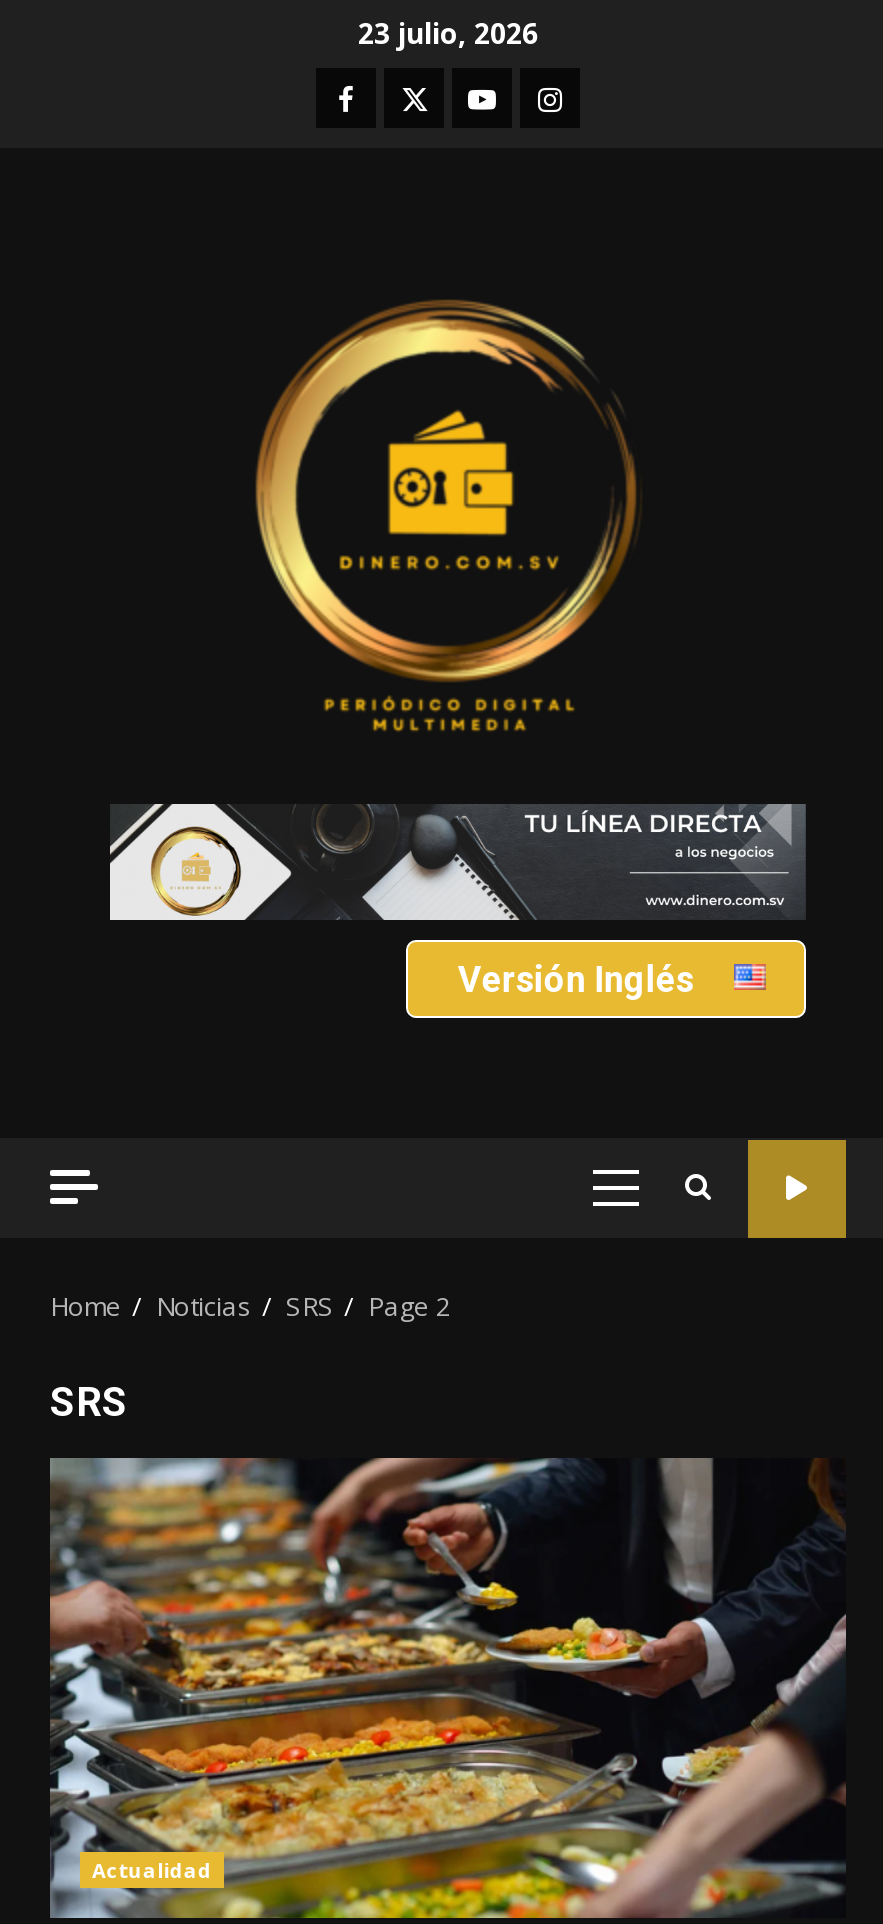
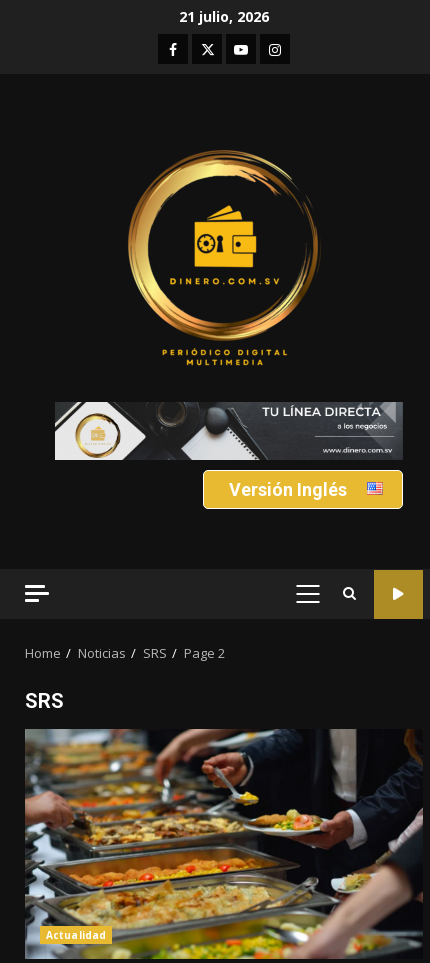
[358,14,538,52] 23 julio, 2026 -> [179,7,269,26] 21 julio, 2026

